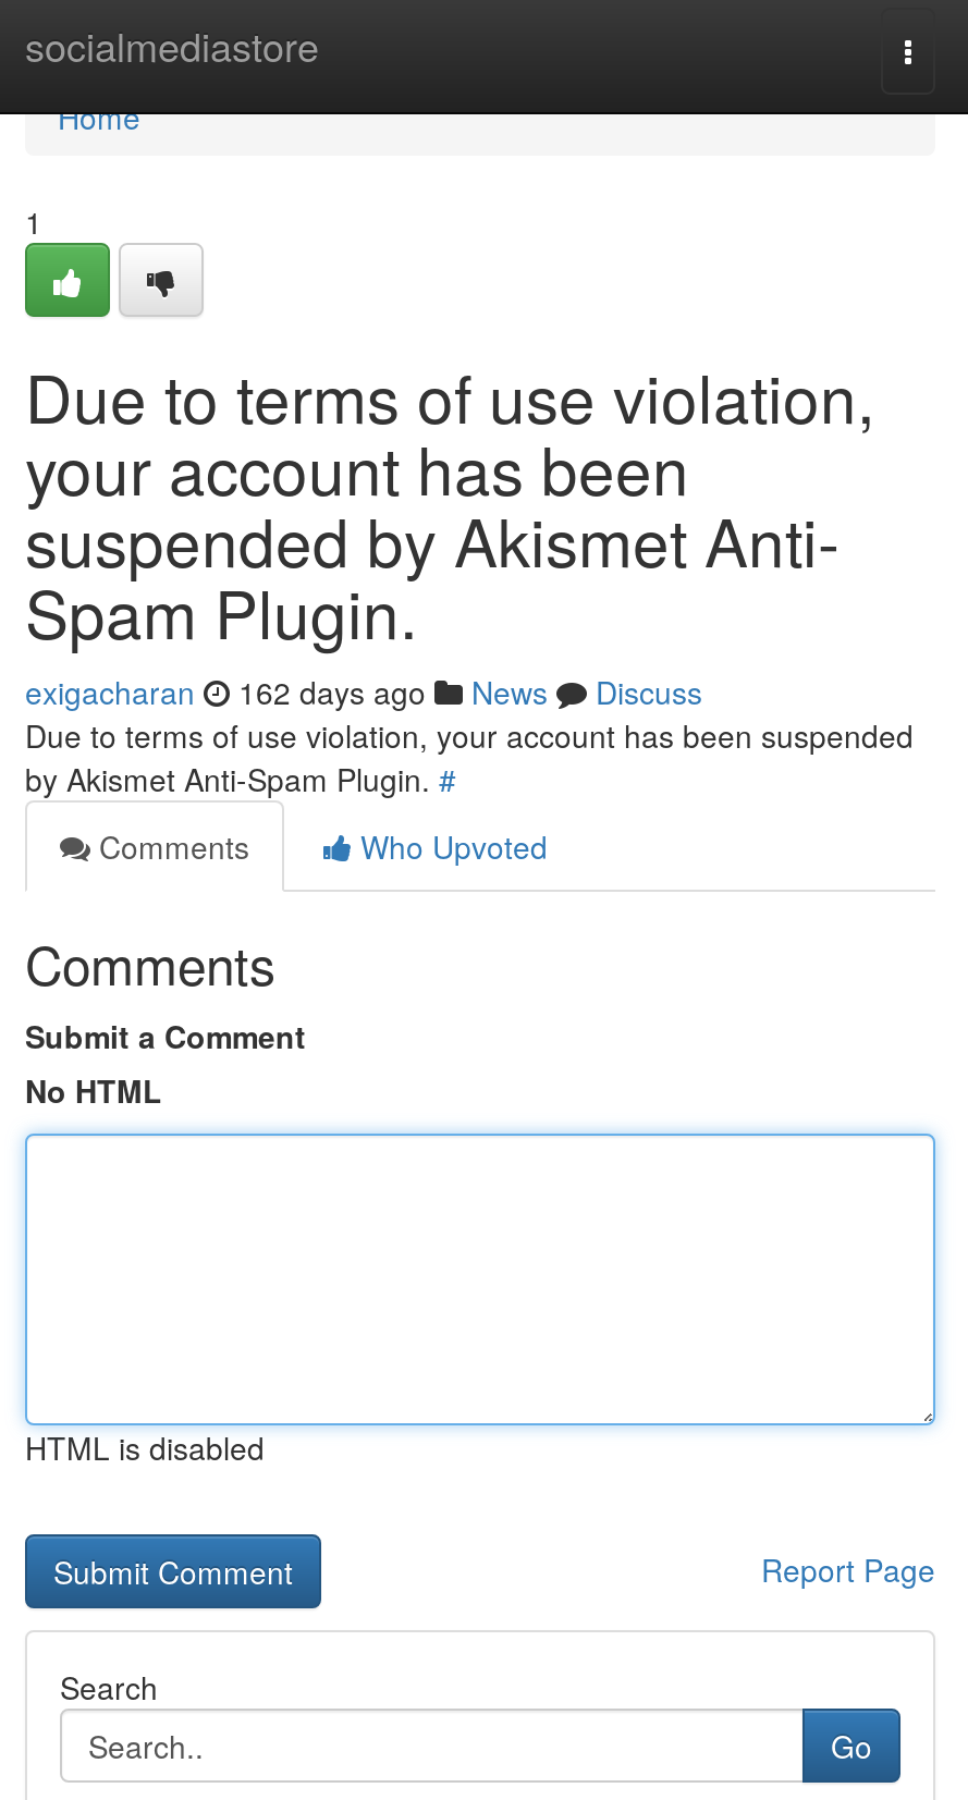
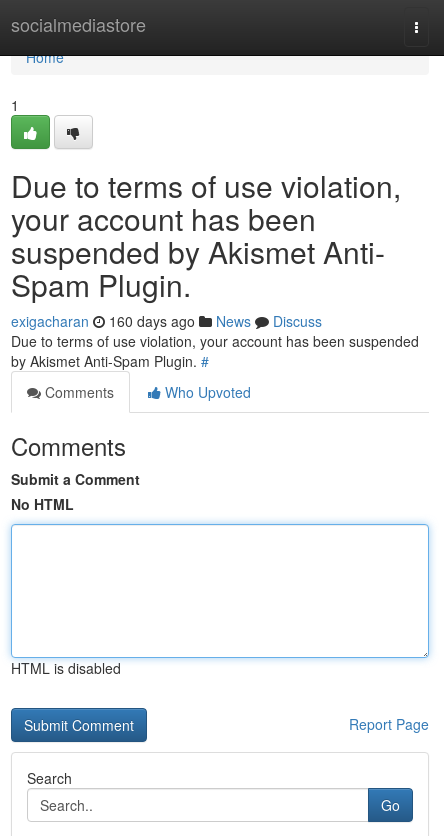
[25,670,702,713] exigacharan 162 days ago News Discuss -> [11,311,322,331] exigacharan 160 days ago News Discuss

